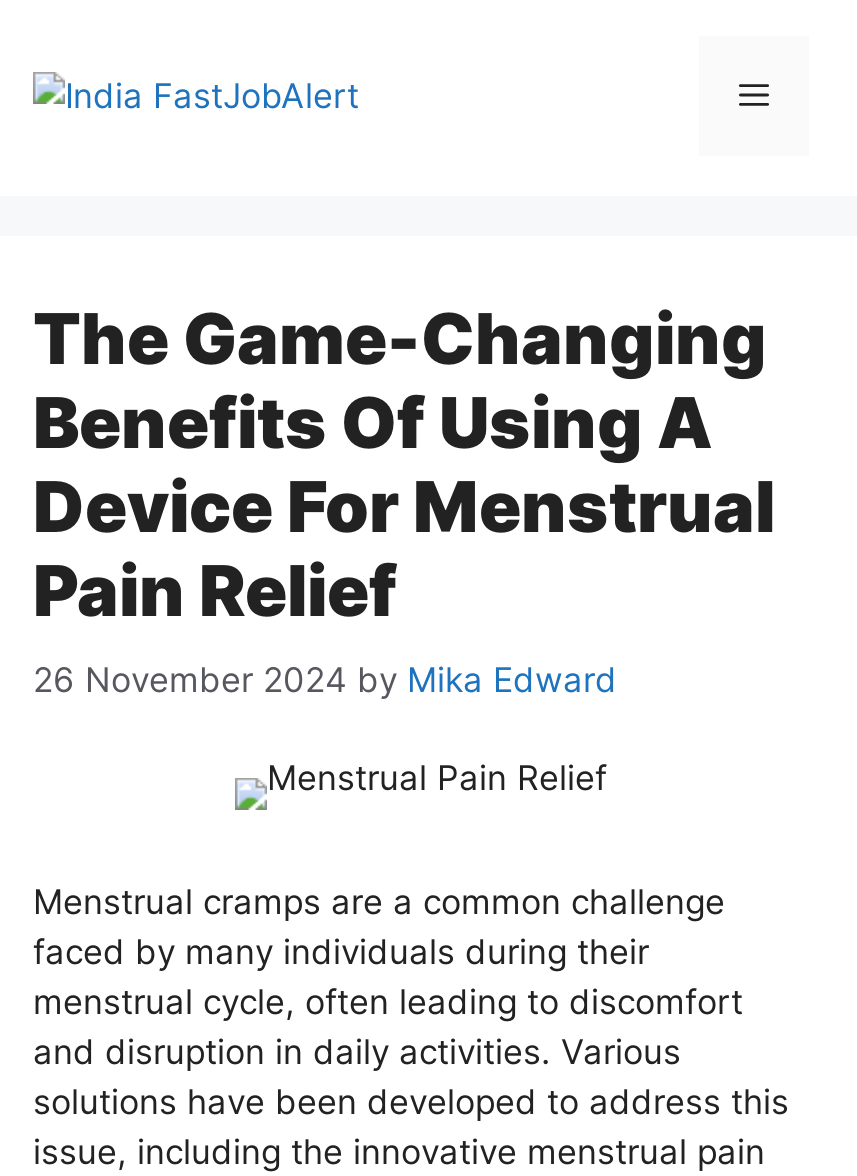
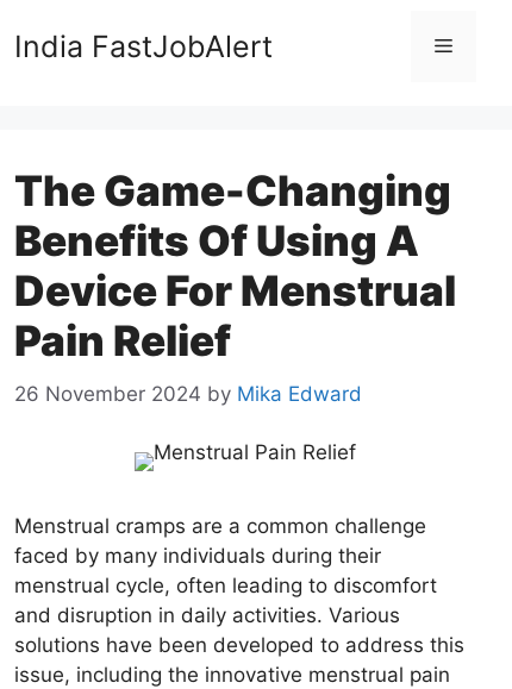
none -> [14,29,273,64] India FastJobAlert

